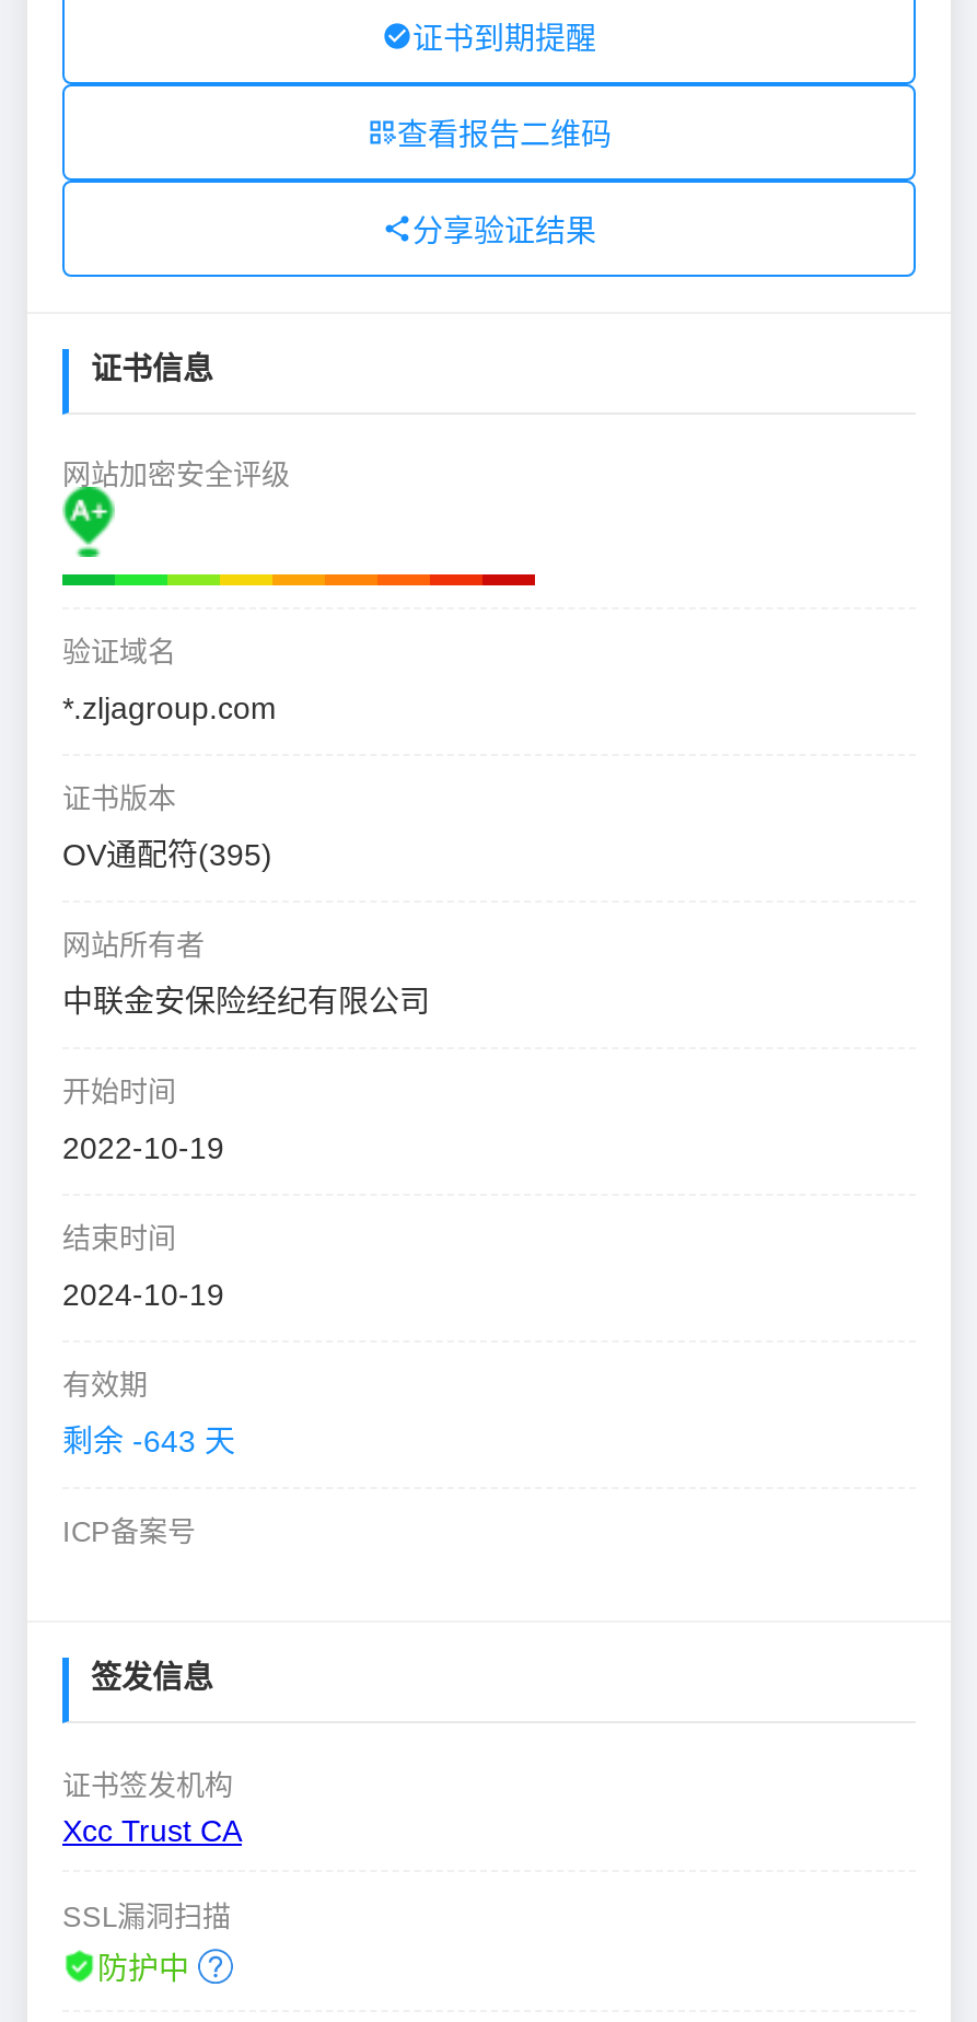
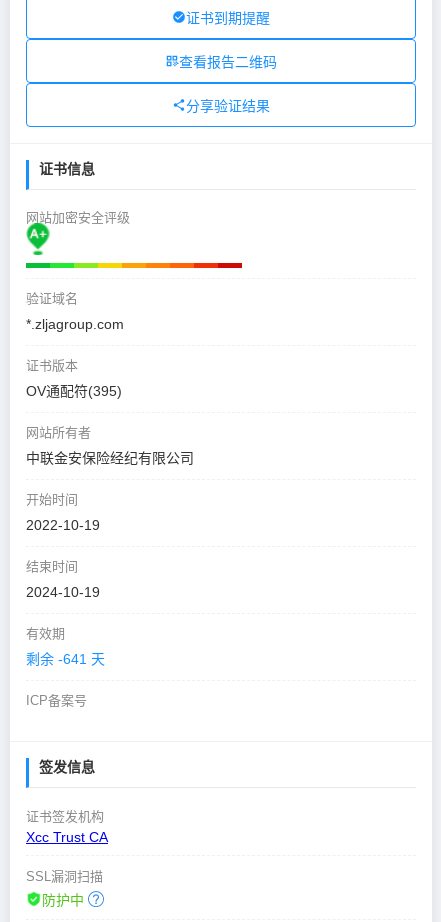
[62,1423,235,1459] 剩余 -643 天 -> [26,651,105,667] 剩余 -641 天

